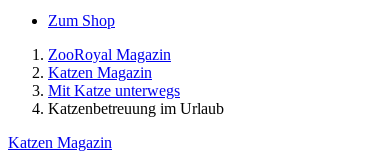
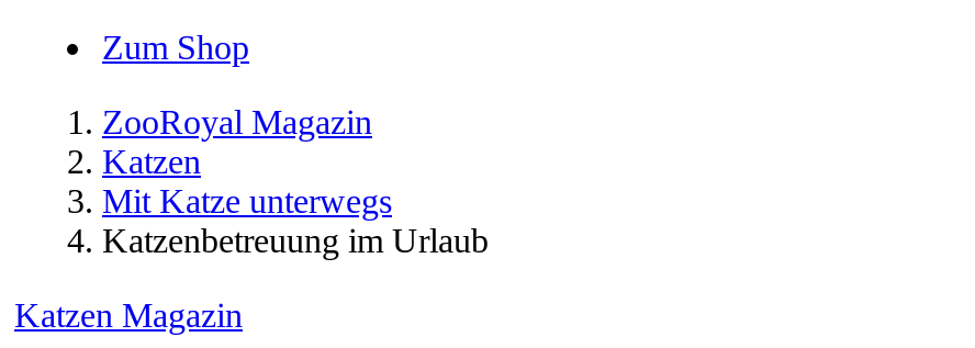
[48,64,152,81] Katzen Magazin -> [102,143,201,180] Katzen

